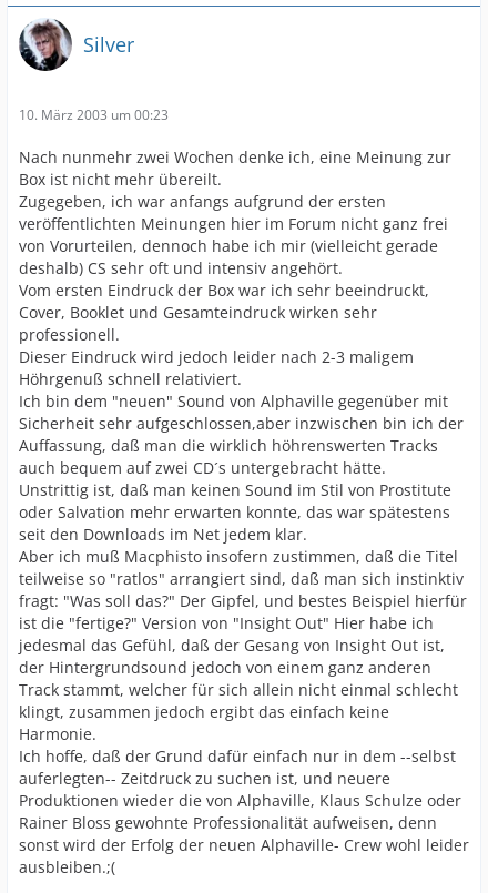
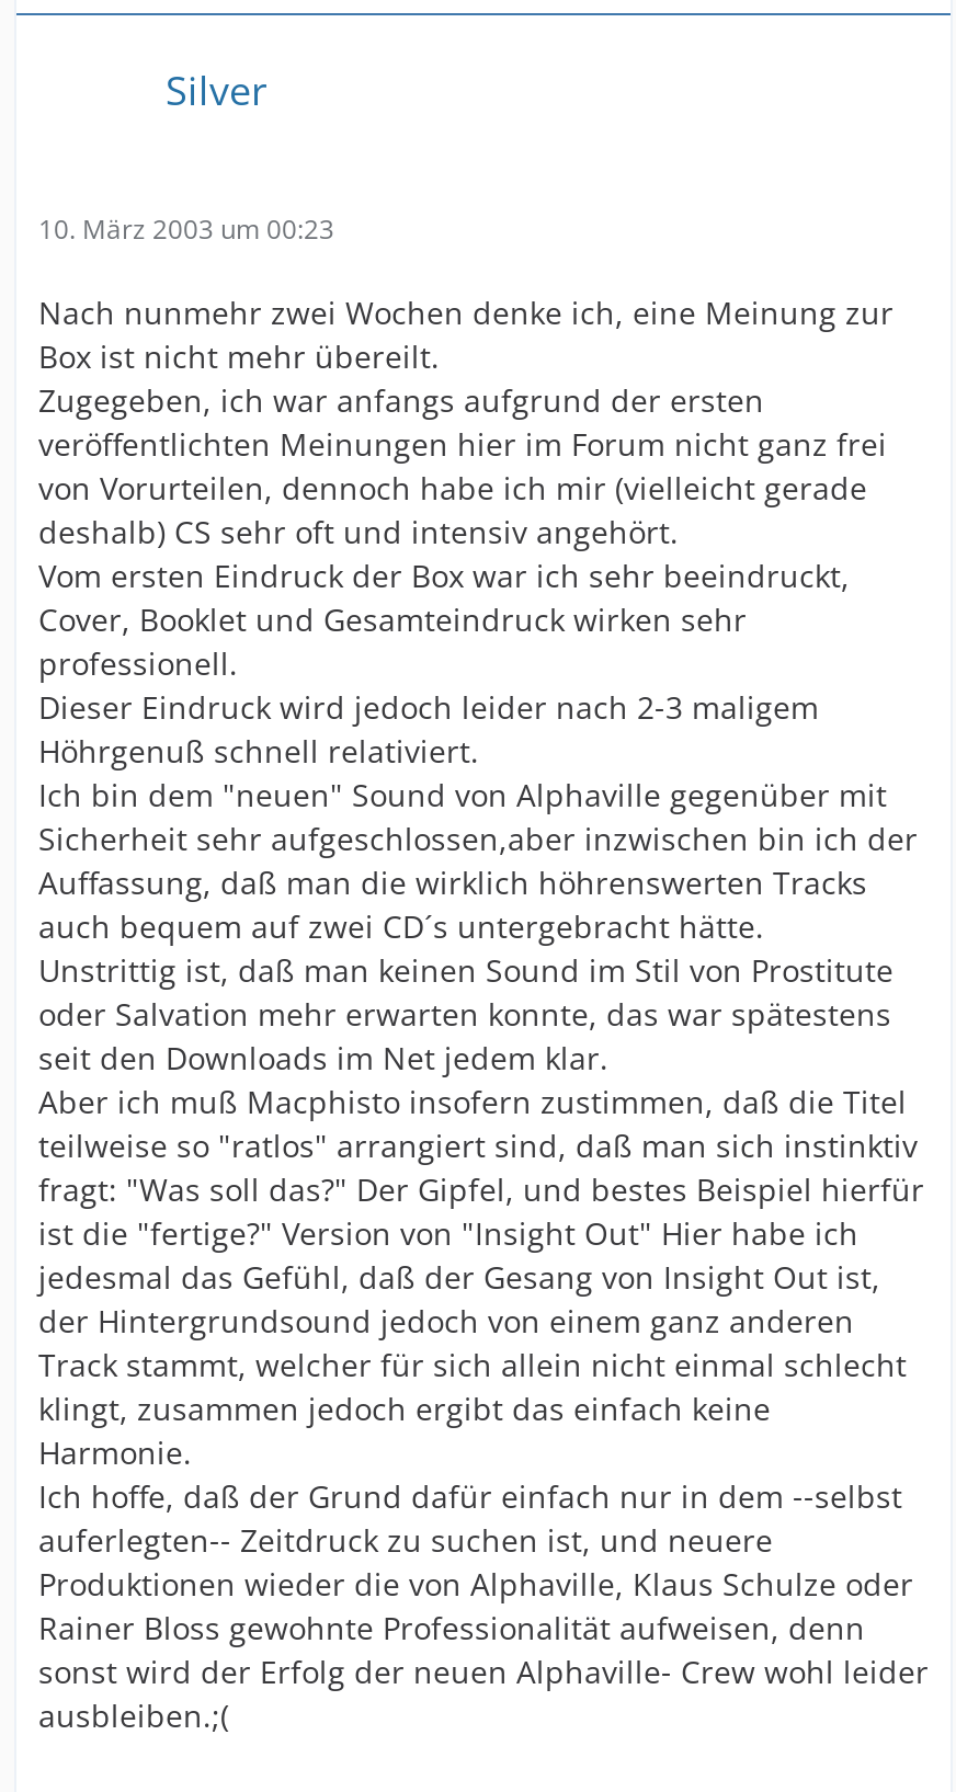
[18,18,73,73] [image] -> none

